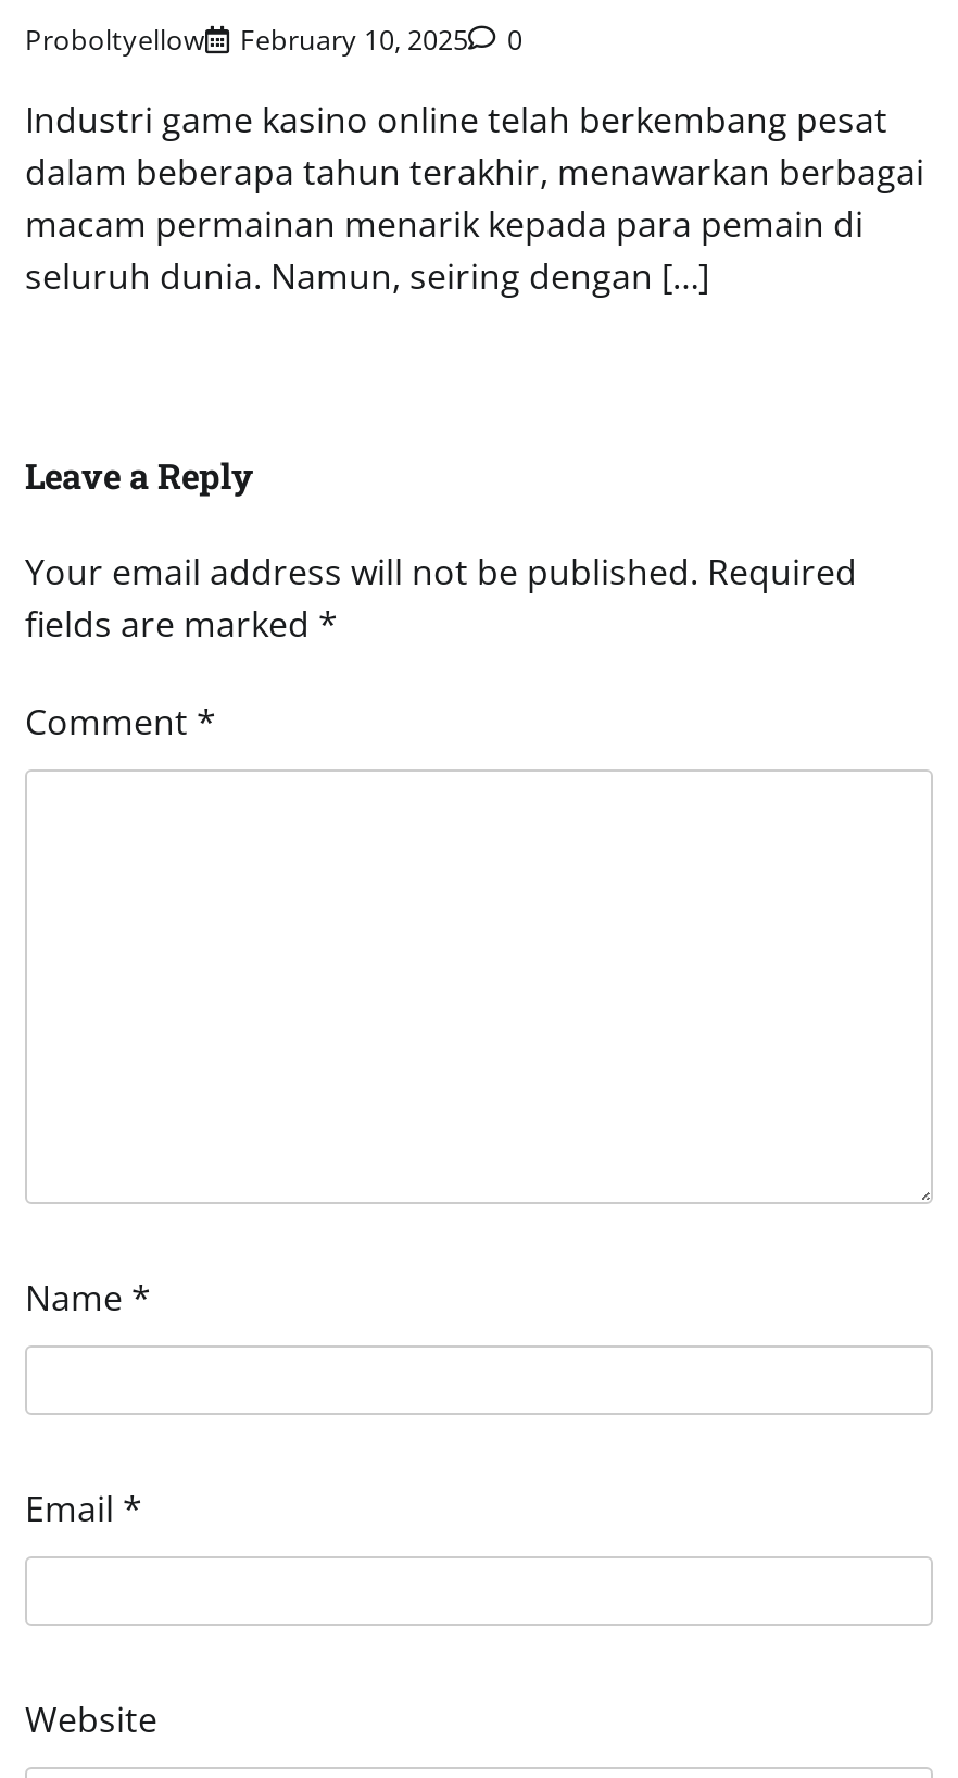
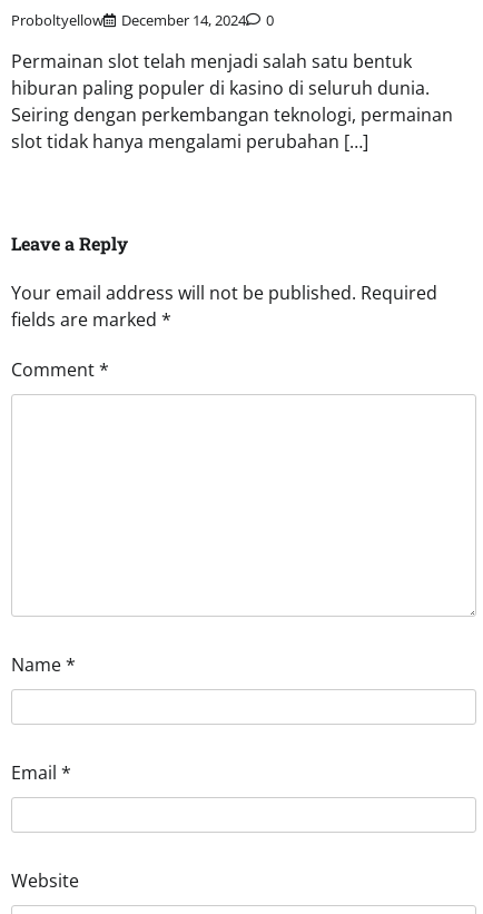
[25,20,522,59] Proboltyellow February 10, 2025 0 -> [11,10,274,30] Proboltyellow December 14, 2024 0
[25,96,924,300] Industri game kasino online telah berkembang pesat | dalam beberapa tahun terakhir, menawarkan berbagai | macam permainan menarik kepada para pemain di | seluruh dunia. Namun, seiring dengan […] -> [11,49,453,154] Permainan slot telah menjadi salah satu bentuk | hiburan paling populer di kasino di seluruh dunia. | Seiring dengan perkembangan teknologi, permainan | slot tidak hanya mengalami perubahan […]

